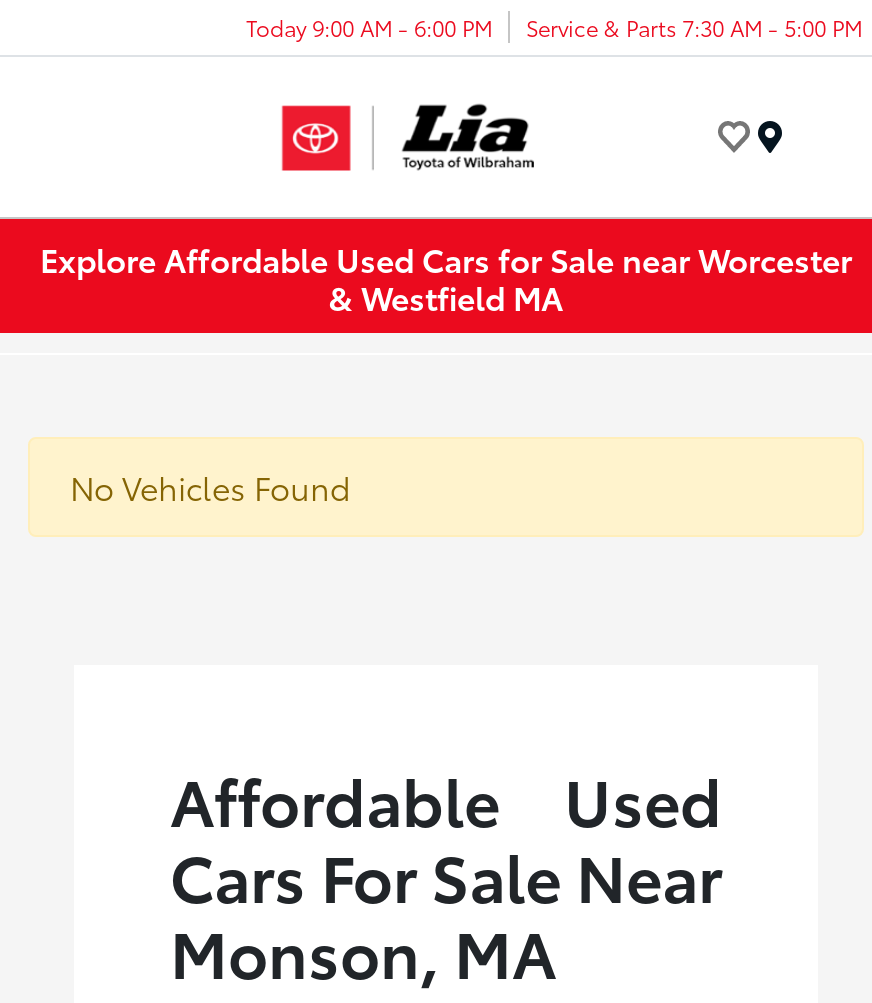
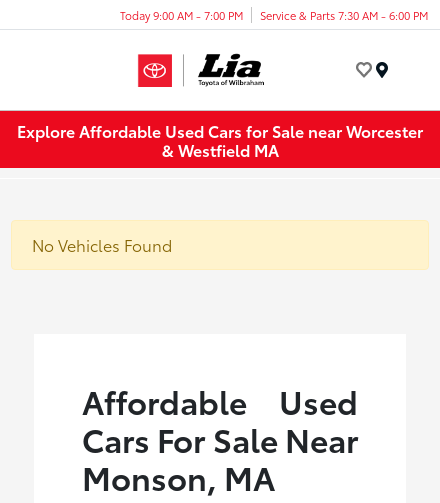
[246,10,492,42] Today 9:00 AM - 6:00 PM -> [120,6,243,22] Today 9:00 AM - 7:00 PM
[526,10,862,42] Service & Parts 7:30 AM - 5:00 PM -> [260,6,428,22] Service & Parts 7:30 AM - 6:00 PM

